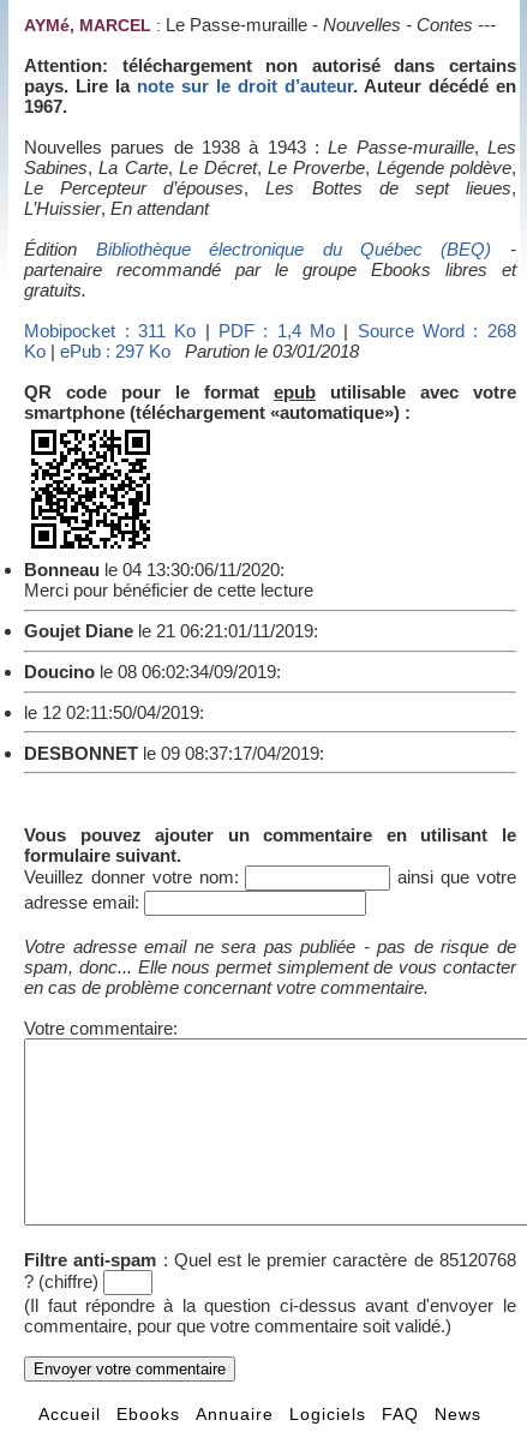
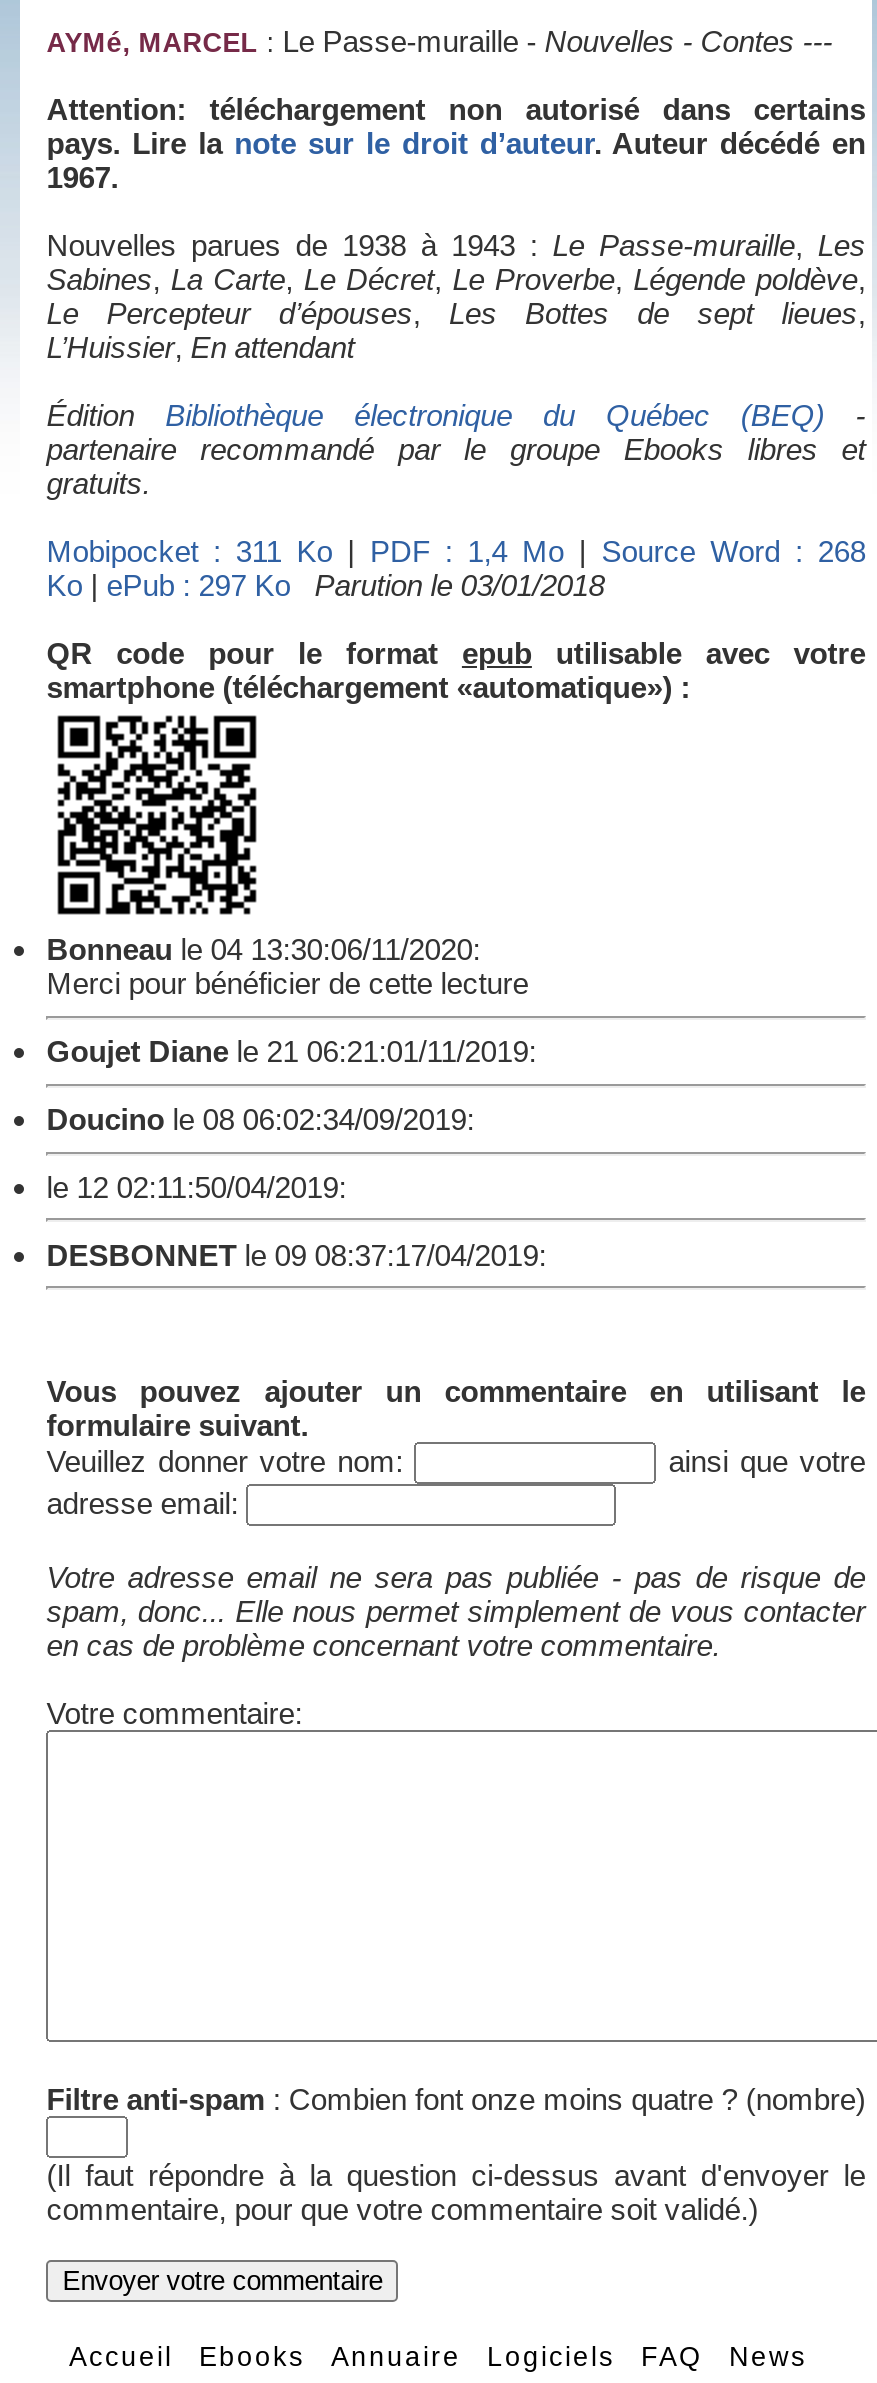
[24,1249,516,1291] Filtre anti-spam: Quel est le premier caractère de 85120768 | ? (chiffre) -> [46,2082,866,2116] Filtre anti-spam: Combien font onze moins quatre ? (nombre)

